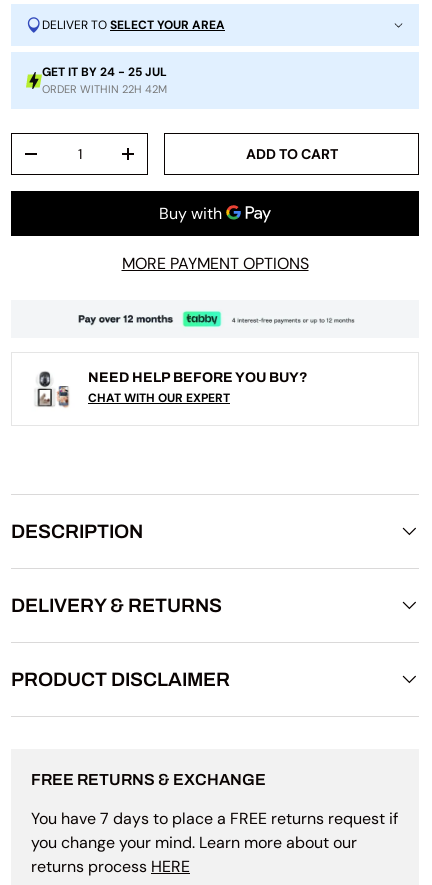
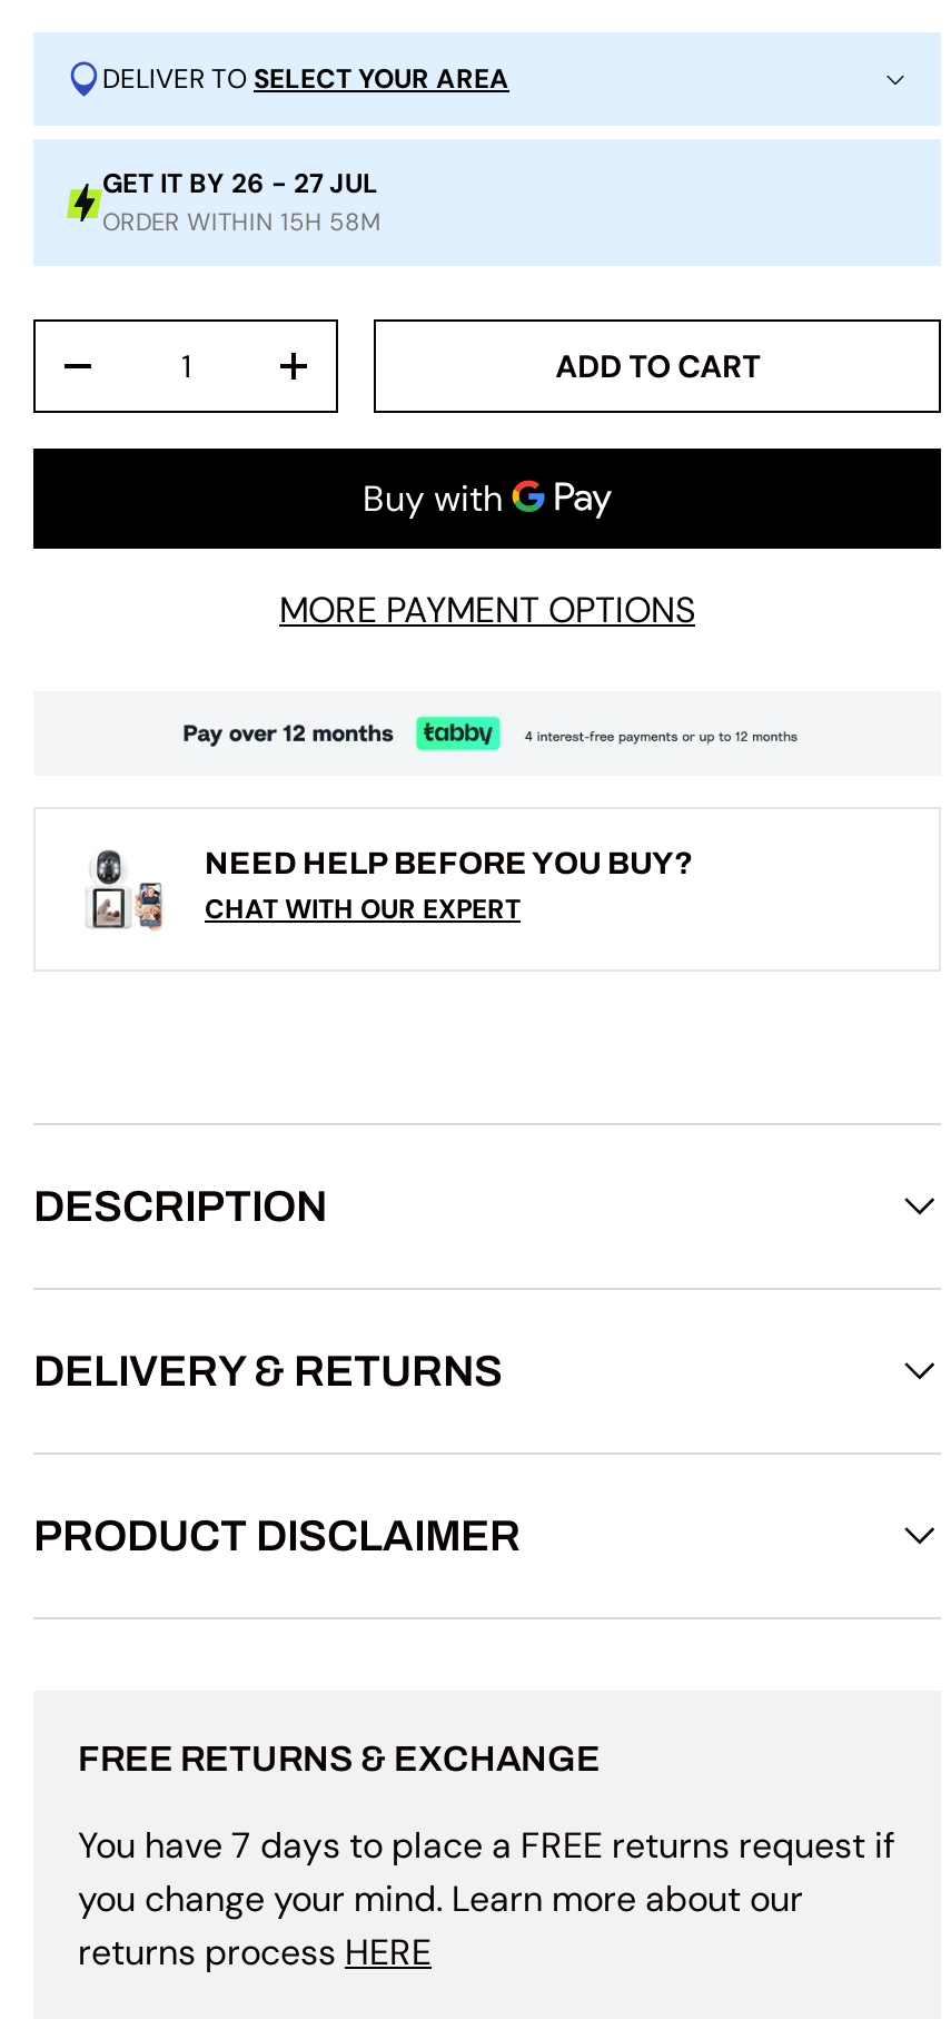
[42,64,167,80] GET IT BY 24 - 25 JUL -> [102,167,378,202] GET IT BY 26 - 27 JUL
[42,82,167,96] ORDER WITHIN 22H 42M -> [102,207,380,238] ORDER WITHIN 15H 58M

